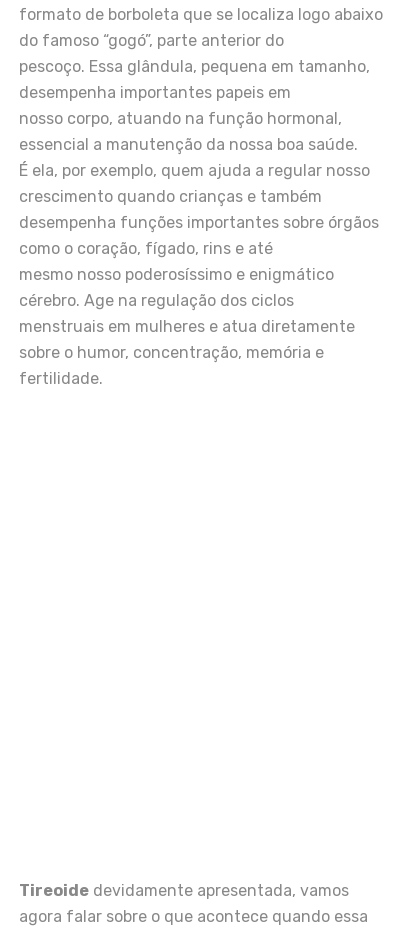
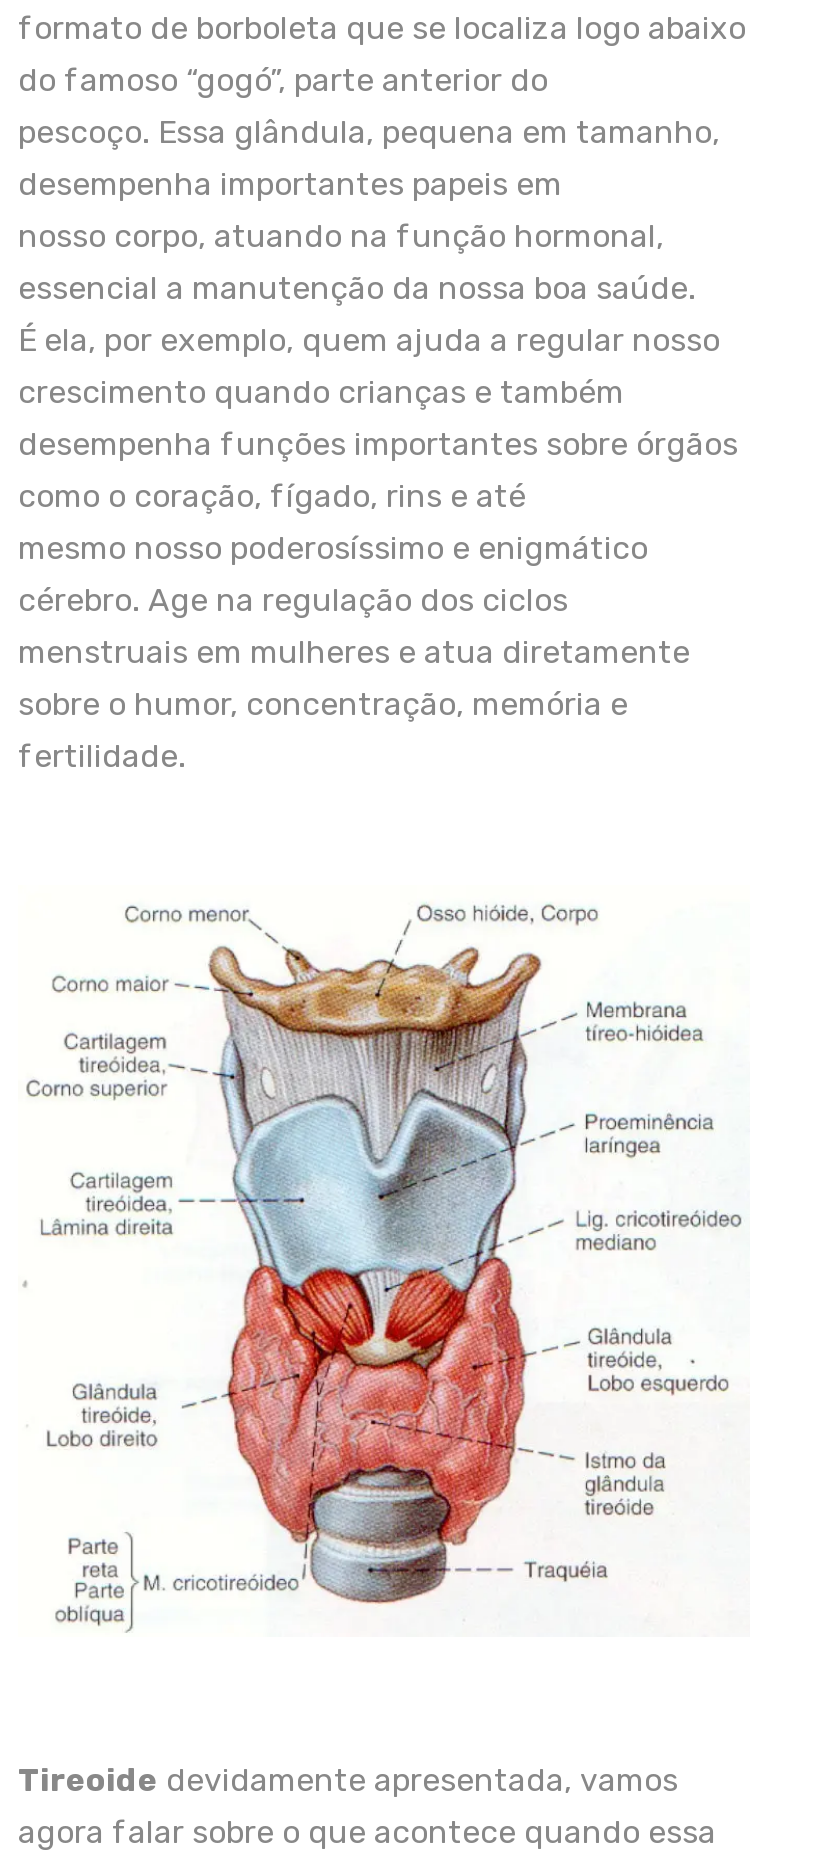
none -> [22,903,744,1633] [image]

